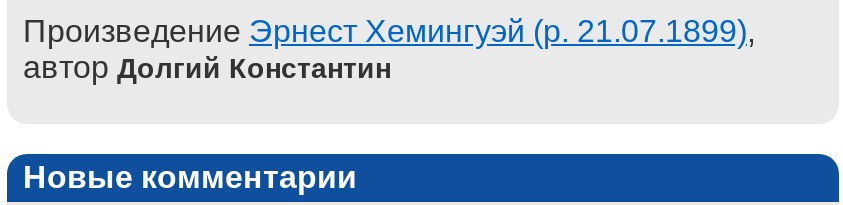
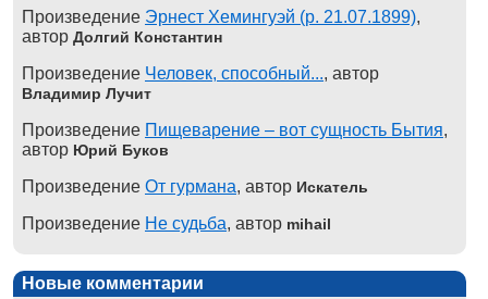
none -> [22,64,448,232] Произведение Человек, способный..., автор | Владимир Лучит | Произведение Пищеварение – вот сущность Бытия, | автор Юрий Буков | Произведение От гурмана, автор Искатель | Произведение Не судьба, автор mihail

